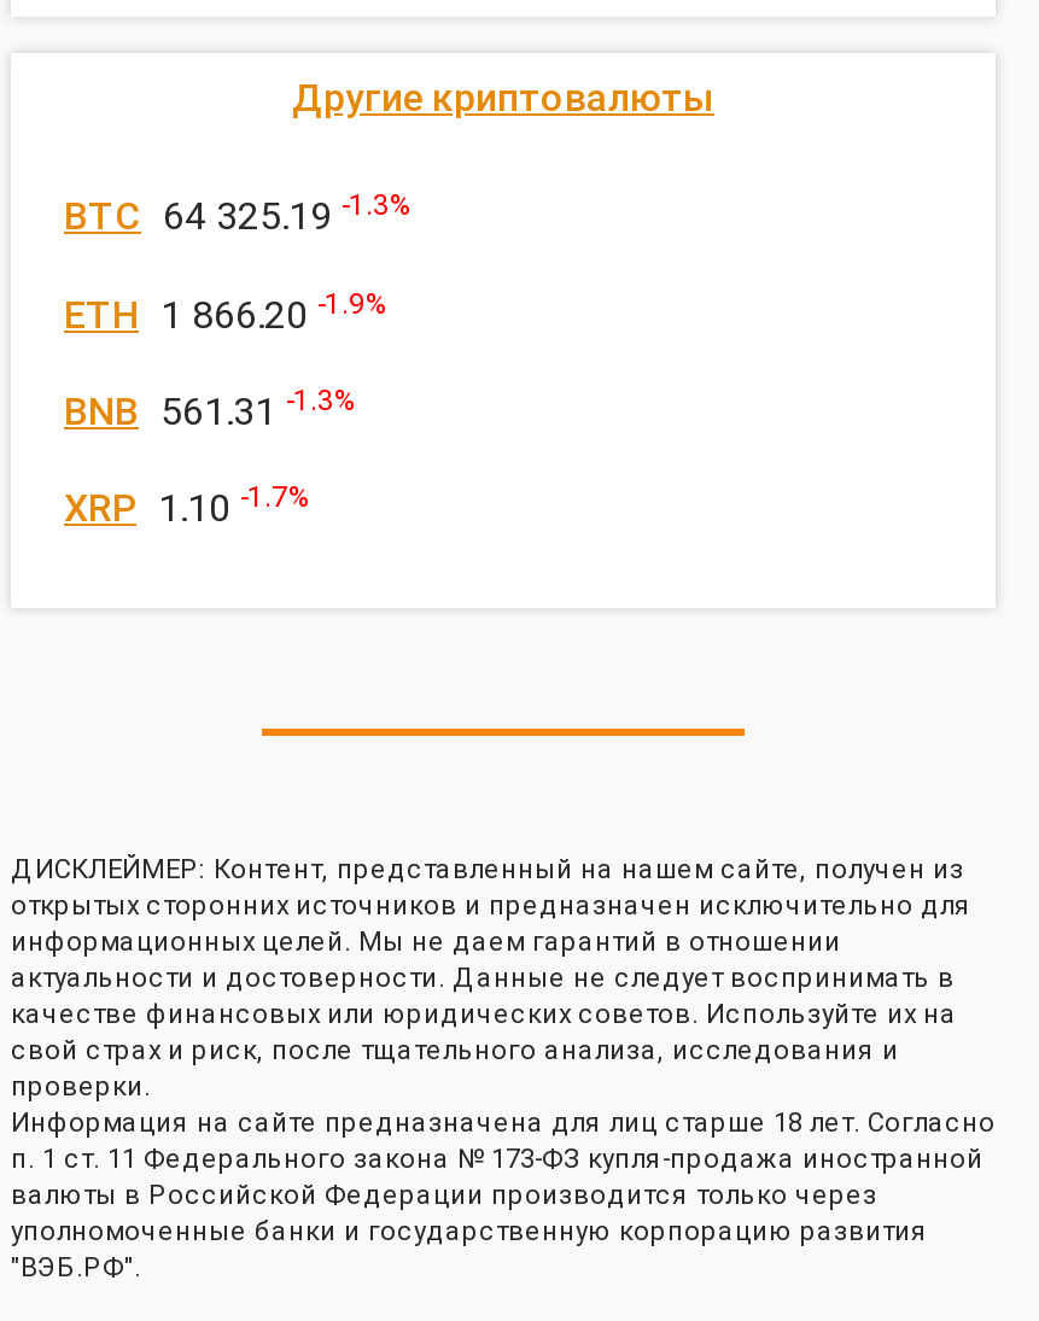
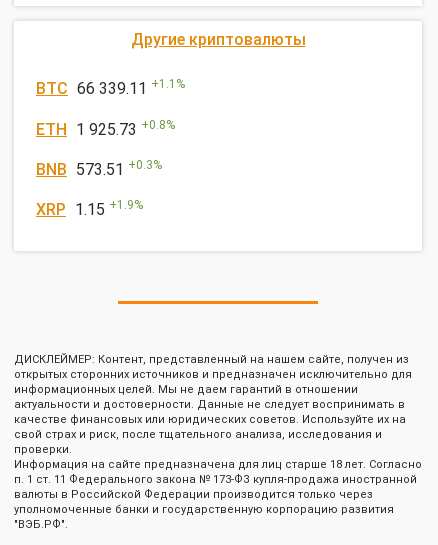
[64,189,411,239] BTC 64 325.19 -1.3% -> [36,77,185,98] BTC 66 339.11 + 1.1%
[64,286,387,337] ETH 1 866.20 -1.9% -> [36,118,175,139] ETH 1 925.73 +0.8%
[64,383,356,434] BNB 561.31 -1.3% -> [36,158,162,179] BNB 573.51 +0.3%
[64,481,310,532] XRP 1.10 -1.7% -> [36,198,143,219] XRP 1.15 + 1.9%

